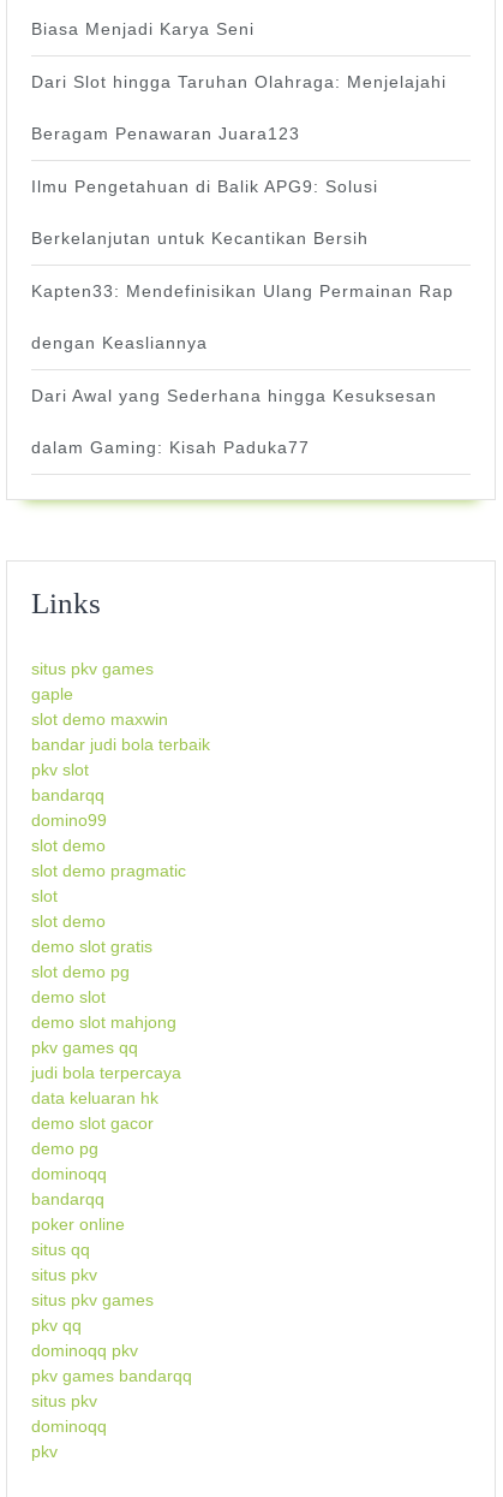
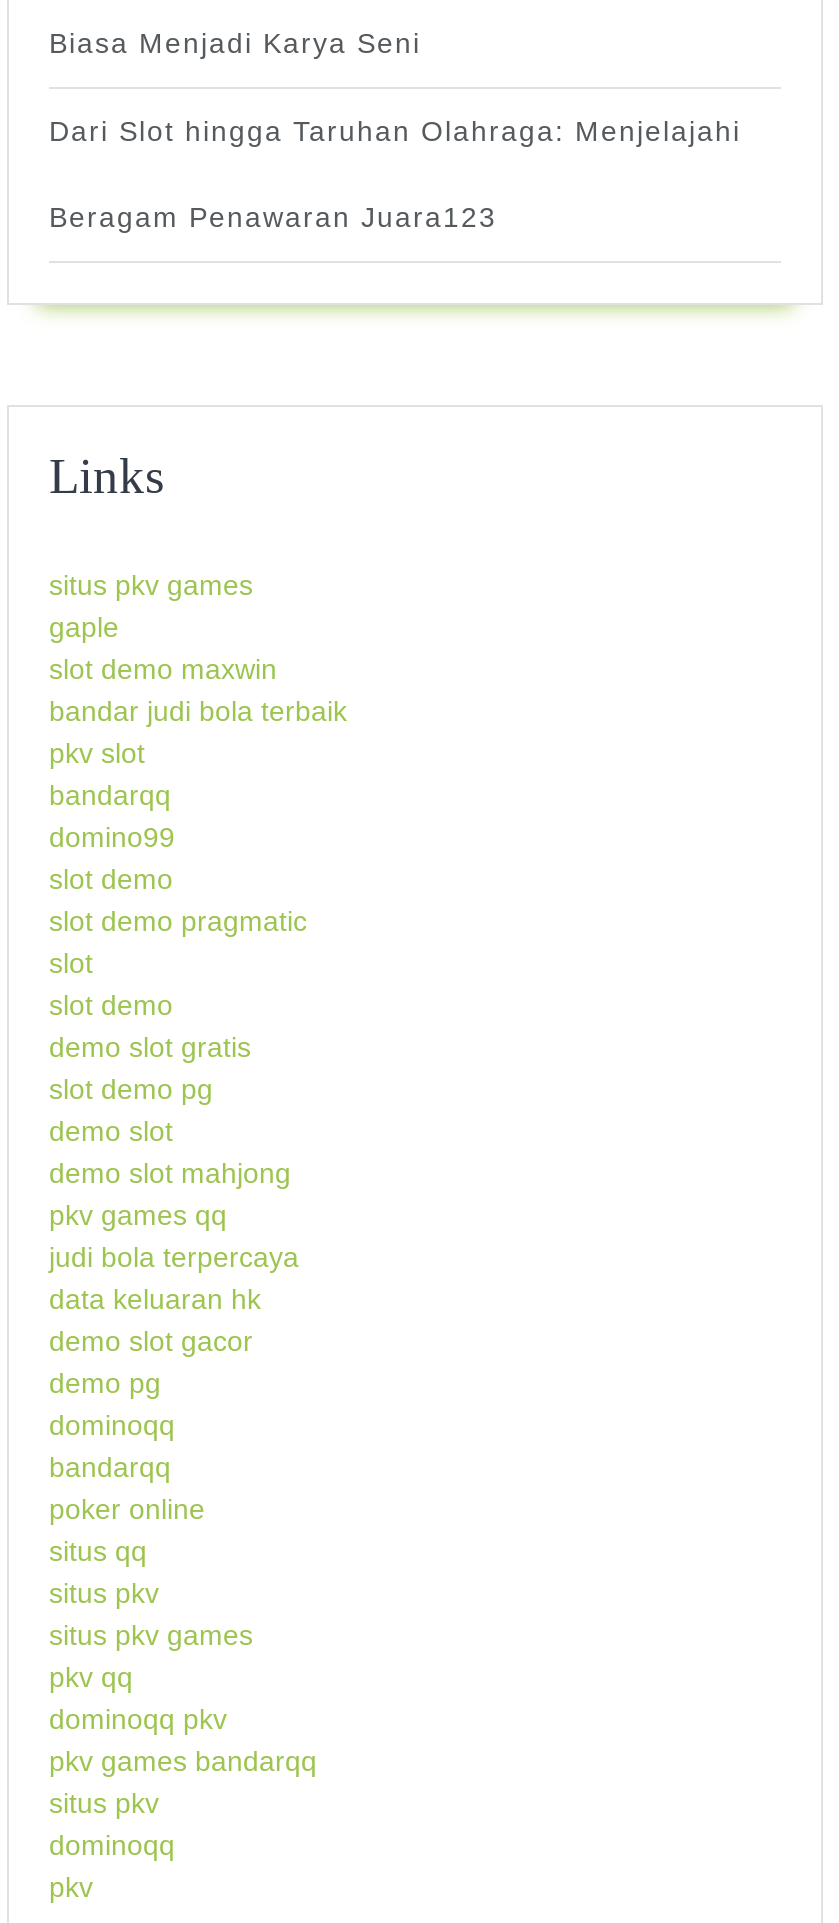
[31,177,454,457] Ilmu Pengetahuan di Balik APG9: Solusi | Berkelanjutan untuk Kecantikan Bersih | Kapten33: Mendefinisikan Ulang Permainan Rap | dengan Keasliannya | Dari Awal yang Sederhana hingga Kesuksesan | dalam Gaming: Kisah Paduka77 -> none

